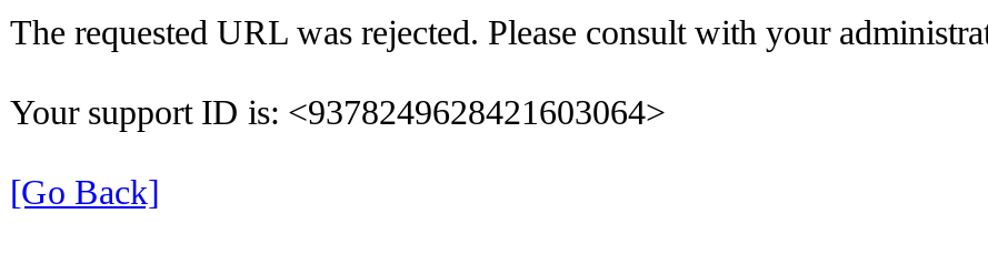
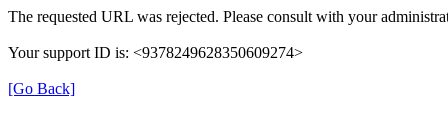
[10,93,666,131] Your support ID is: <9378249628421603064> -> [8,44,303,61] Your support ID is: <9378249628350609274>

